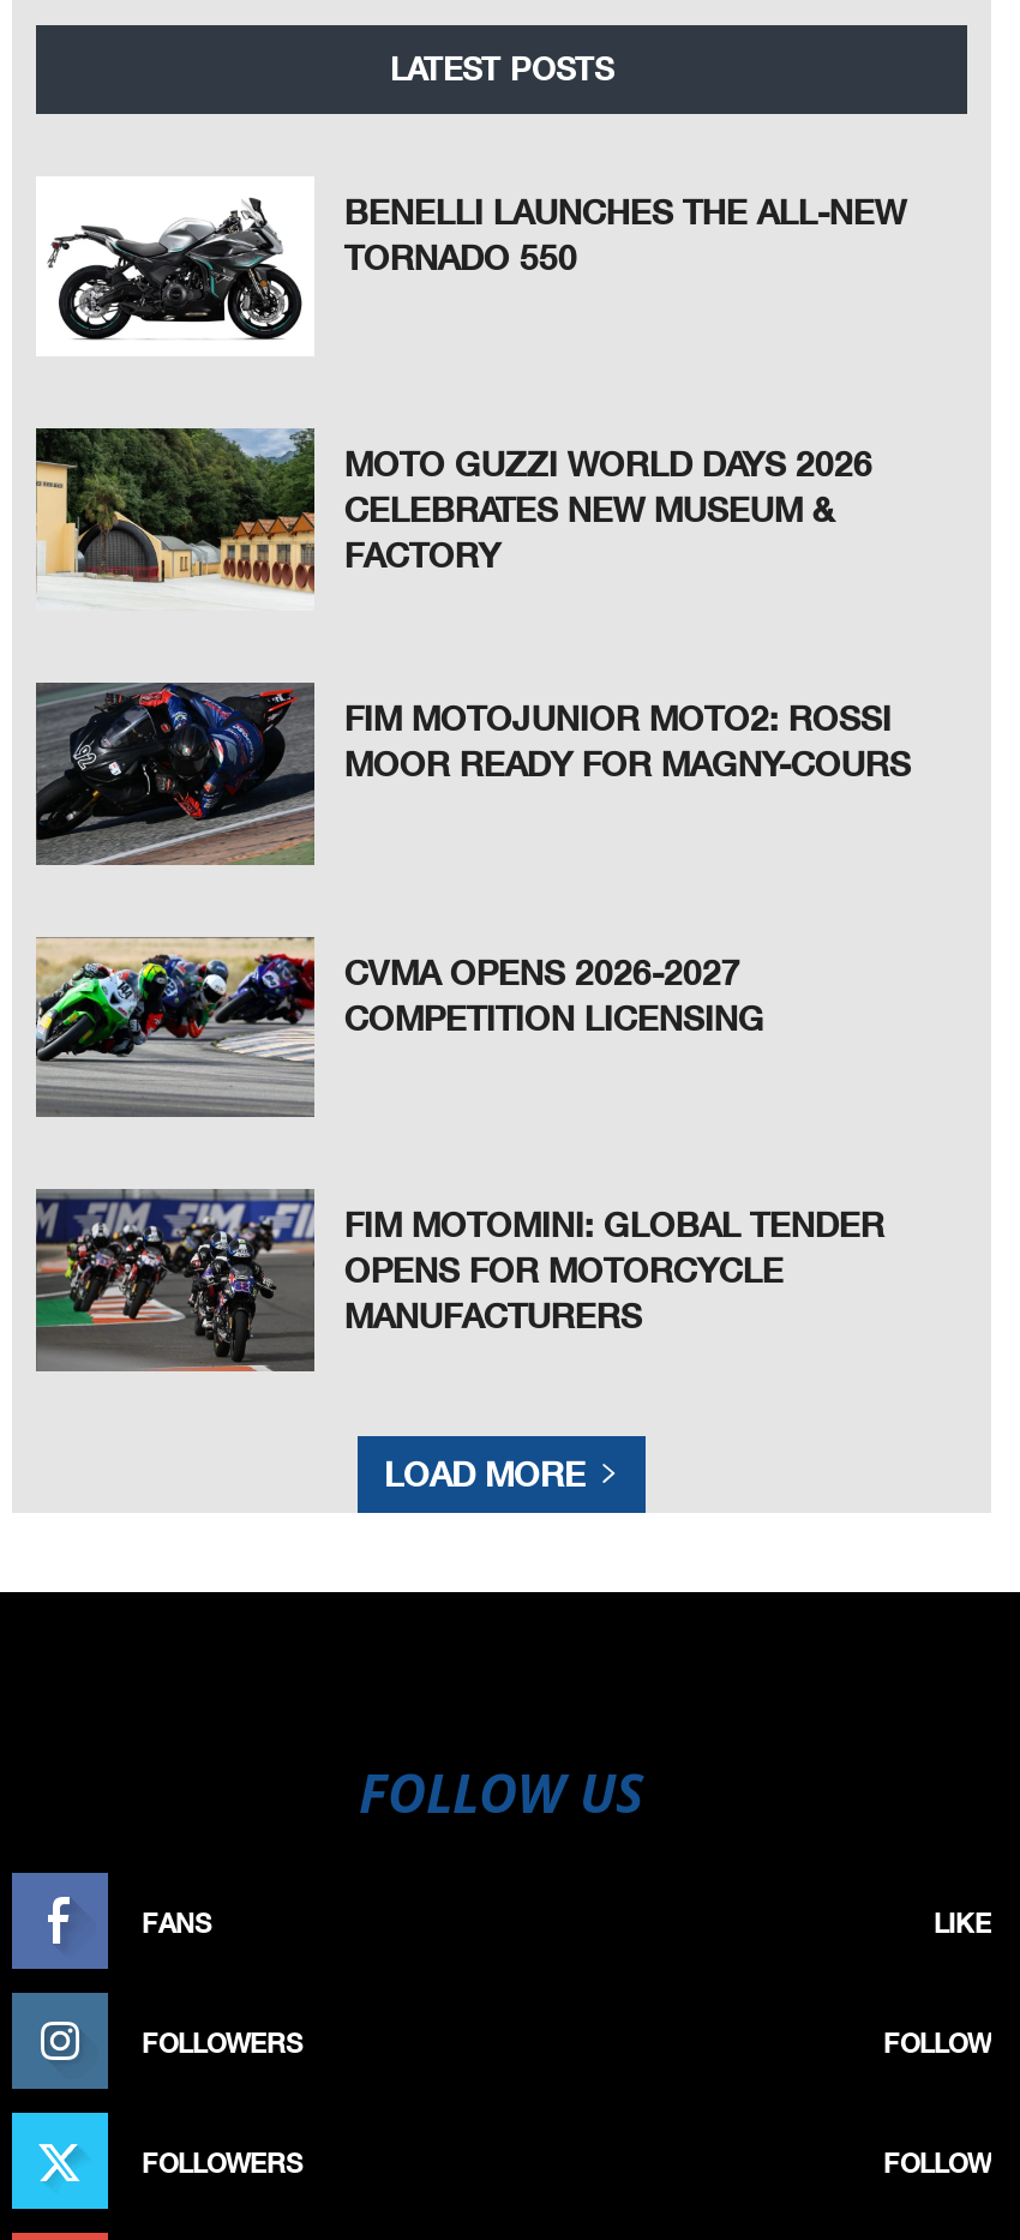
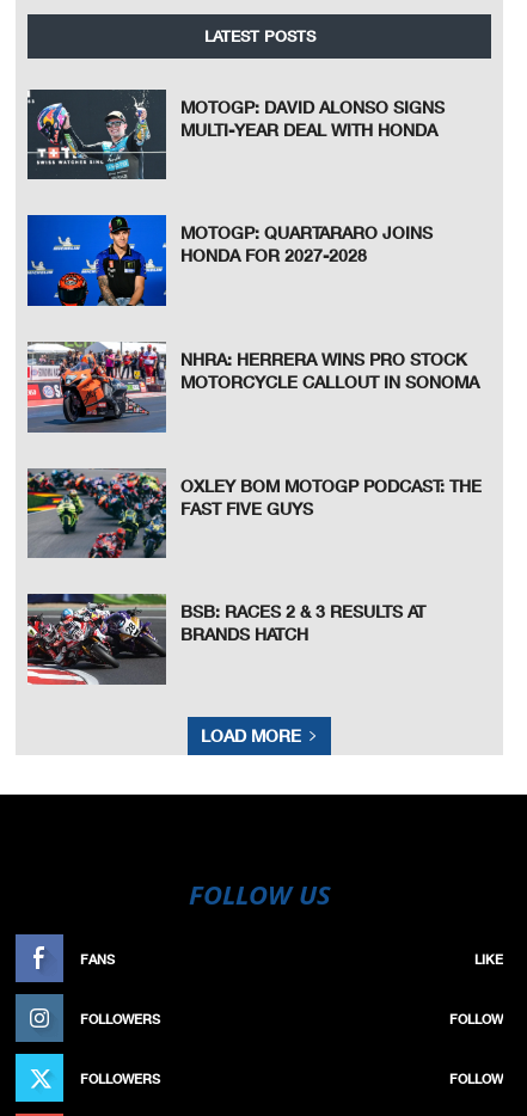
[36,176,906,356] [image] | BENELLI LAUNCHES THE ALL-NEW | TORNADO 550 -> [26,88,445,180] [image] | MOTOGP: DAVID ALONSO SIGNS | MULTI-YEAR DEAL WITH HONDA
[34,426,872,611] [image] | MOTO GUZZI WORLD DAYS 2026 | CELEBRATES NEW MUSEUM & | FACTORY -> [26,214,433,307] [image] | MOTOGP: QUARTARARO JOINS | HONDA FOR 2027-2028
[34,680,911,865] [image] | FIM MOTOJUNIOR MOTO2: ROSSI | MOOR READY FOR MAGNY-COURS -> [26,342,480,433] [image] | NHRA: HERRERA WINS PRO STOCK | MOTORCYCLE CALLOUT IN SONOMA
[36,937,764,1117] [image] | CVMA OPENS 2026-2027 | COMPETITION LICENSING -> [27,468,482,558] [image] | OXLEY BOM MOTOGP PODCAST: THE | FAST FIVE GUYS
[34,1189,884,1374] [image] | FIM MOTOMINI: GLOBAL TENDER | OPENS FOR MOTORCYCLE | MANUFACTURERS -> [26,594,426,686] [image] | BSB: RACES 2 & 3 RESULTS AT | BRANDS HATCH

